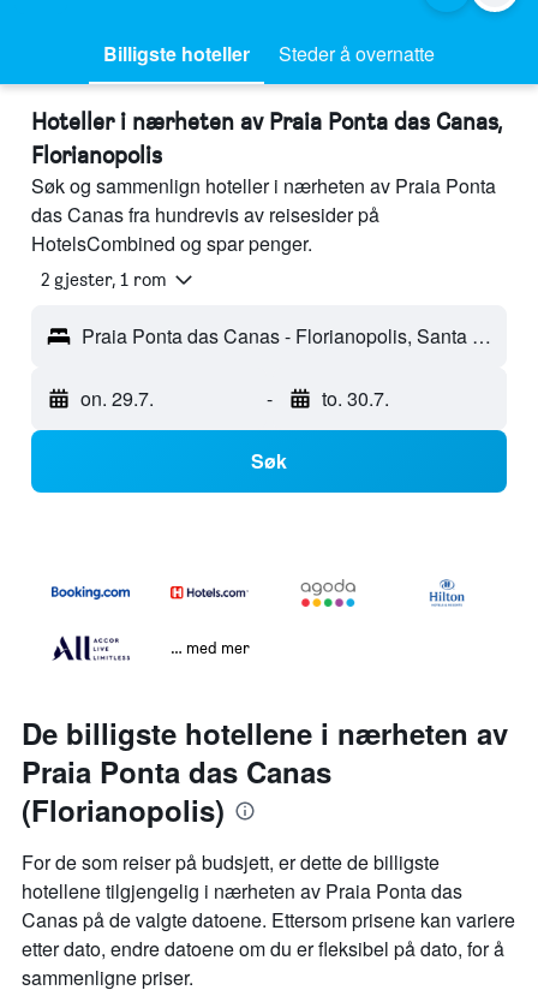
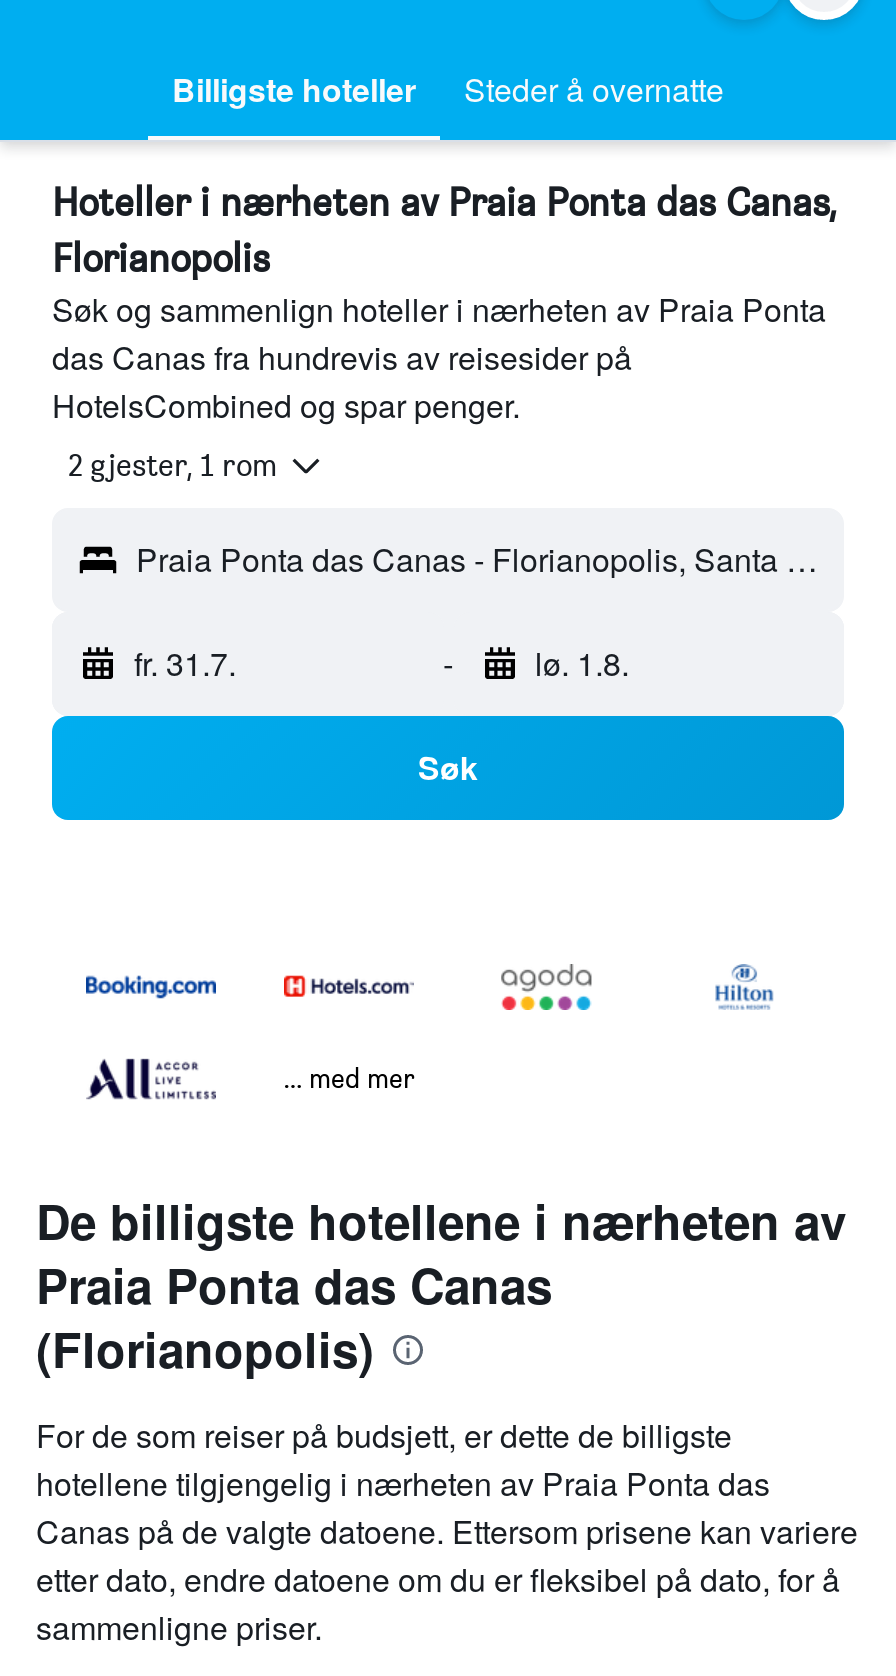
[80,385,154,412] on. 29.7. -> [134,640,236,686] fr. 31.7.
[321,385,388,412] to. 30.7. -> [535,640,629,686] lø. 1.8.

